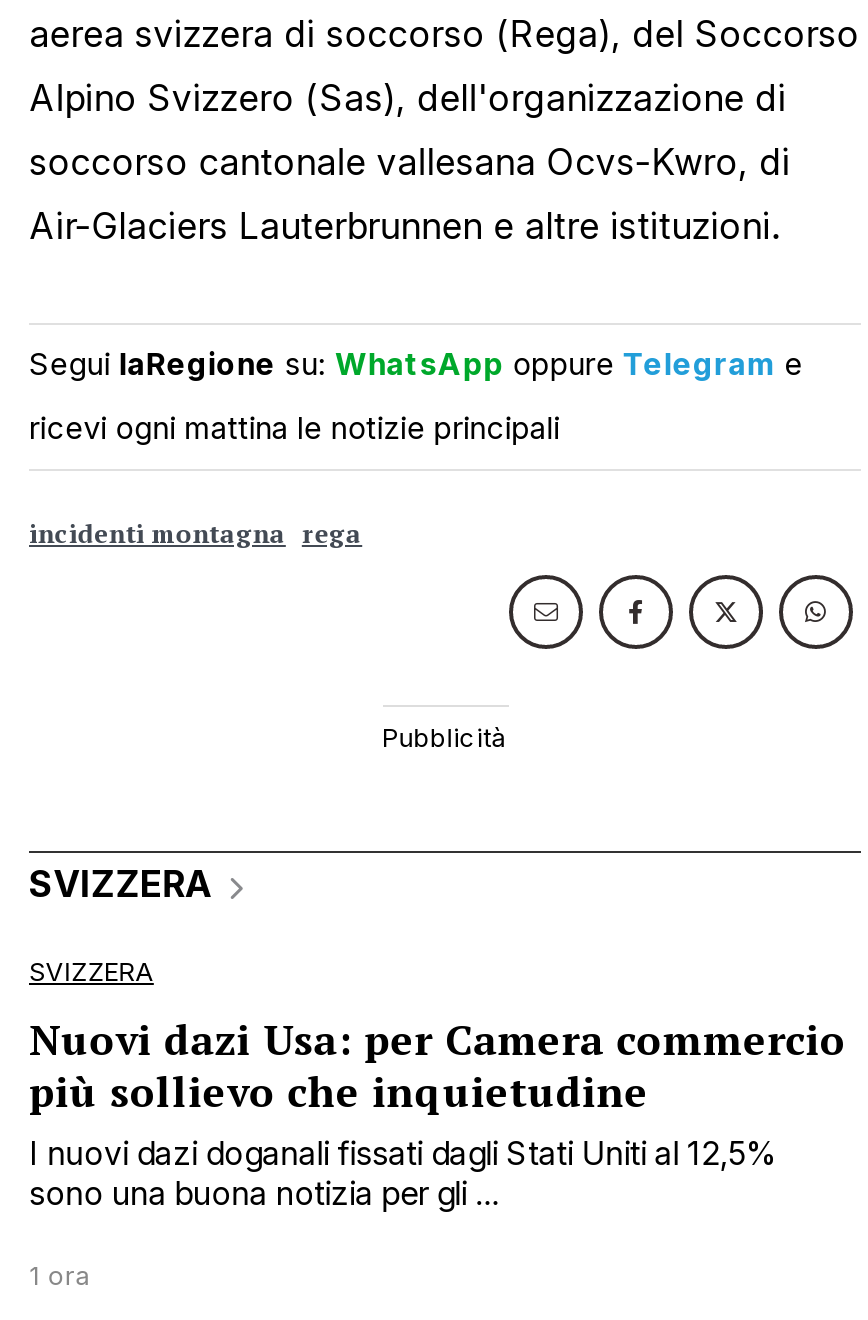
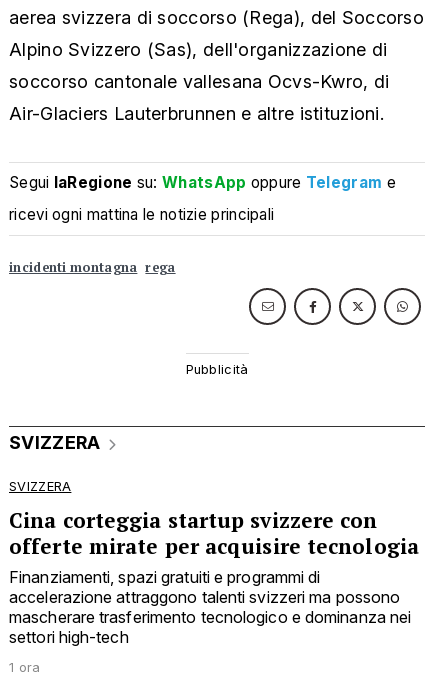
[29,1012,846,1214] Nuovi dazi Usa: per Camera commercio | più sollievo che inquietudine | I nuovi dazi doganali fissati dagli Stati Uniti al 12,5% | sono una buona notizia per gli ... -> [9,506,419,647] Cina corteggia startup svizzere con | offerte mirate per acquisire tecnologia | Finanziamenti, spazi gratuiti e programmi di | accelerazione attraggono talenti svizzeri ma possono | mascherare trasferimento tecnologico e dominanza nei | settori high-tech

